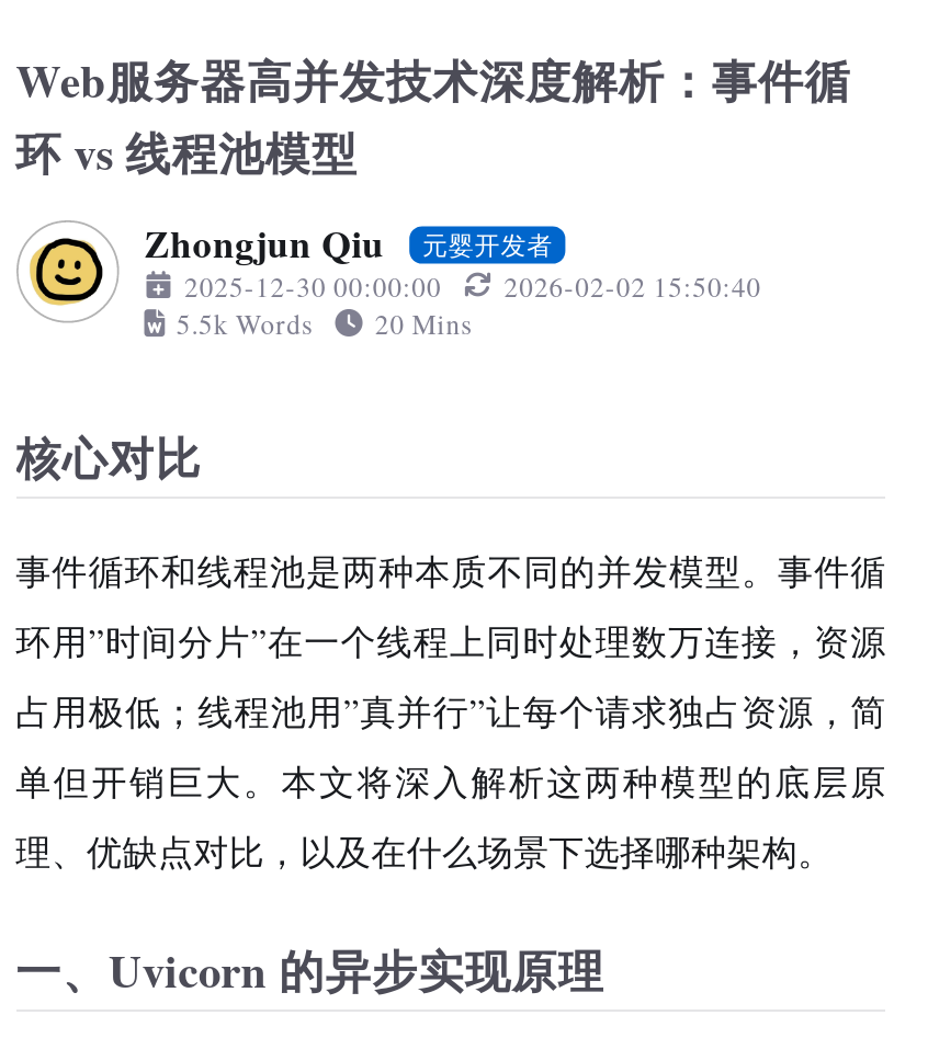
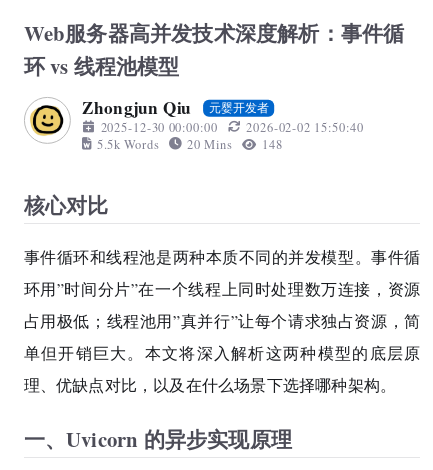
none -> [261,136,282,153] 148

